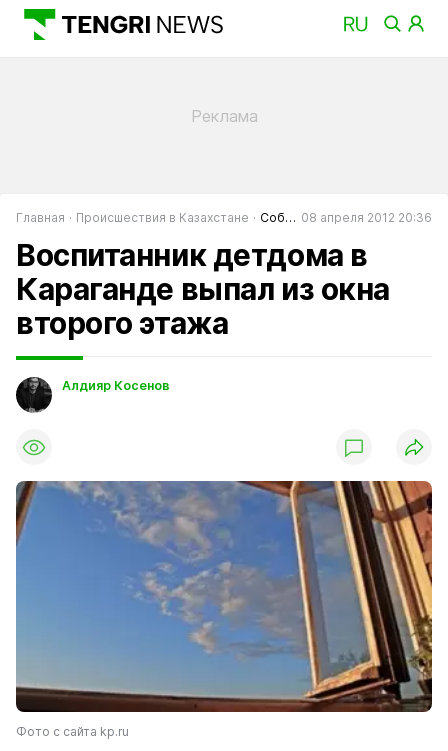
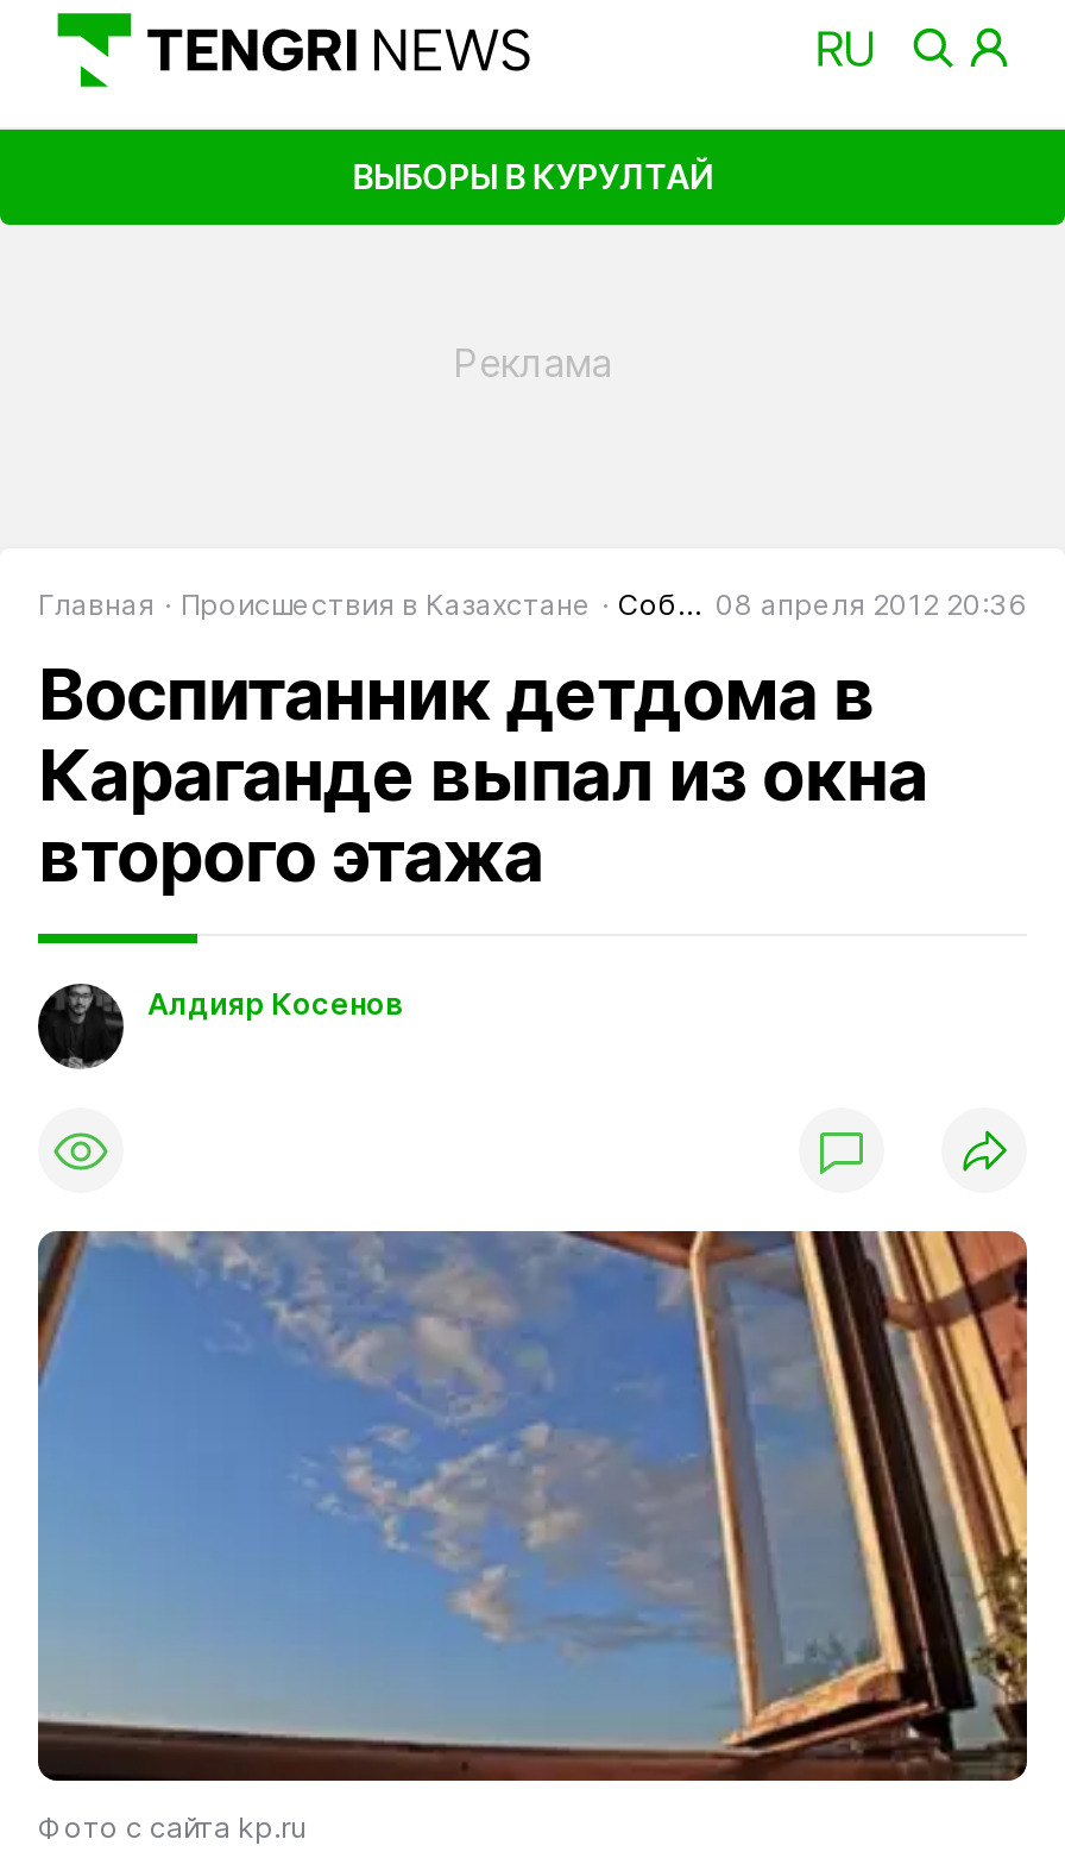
none -> [352,155,713,196] ВЫБОРЫ В КУРУЛТАЙ

